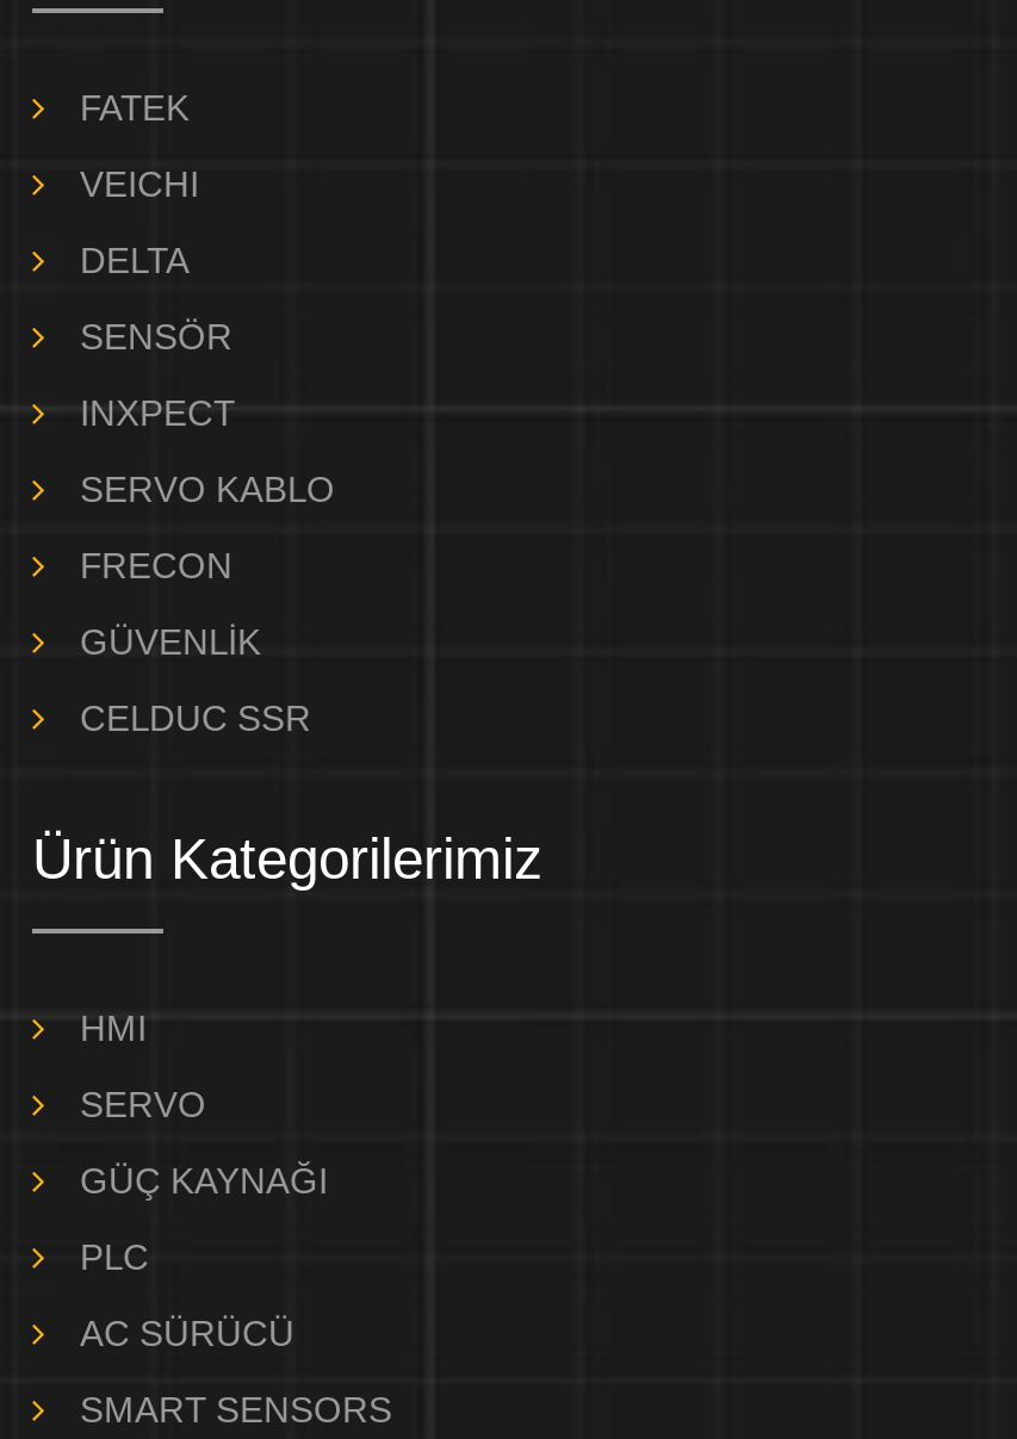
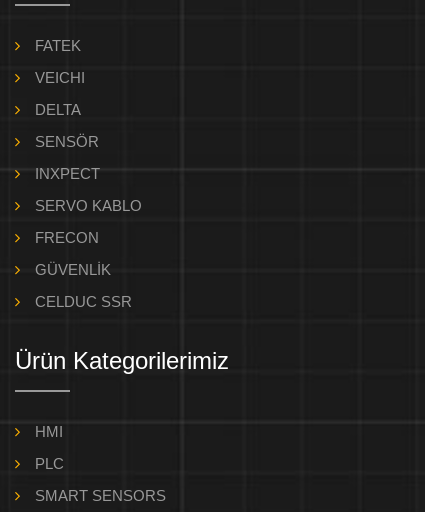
[80,1084,328,1201] SERVO | GÜÇ KAYNAĞI -> none
[80,1313,294,1353] AC SÜRÜCÜ -> none

